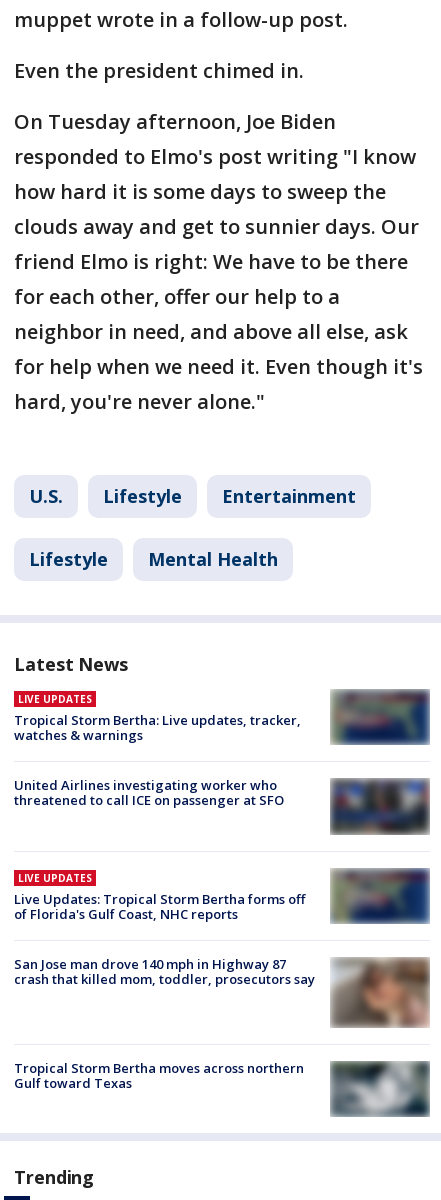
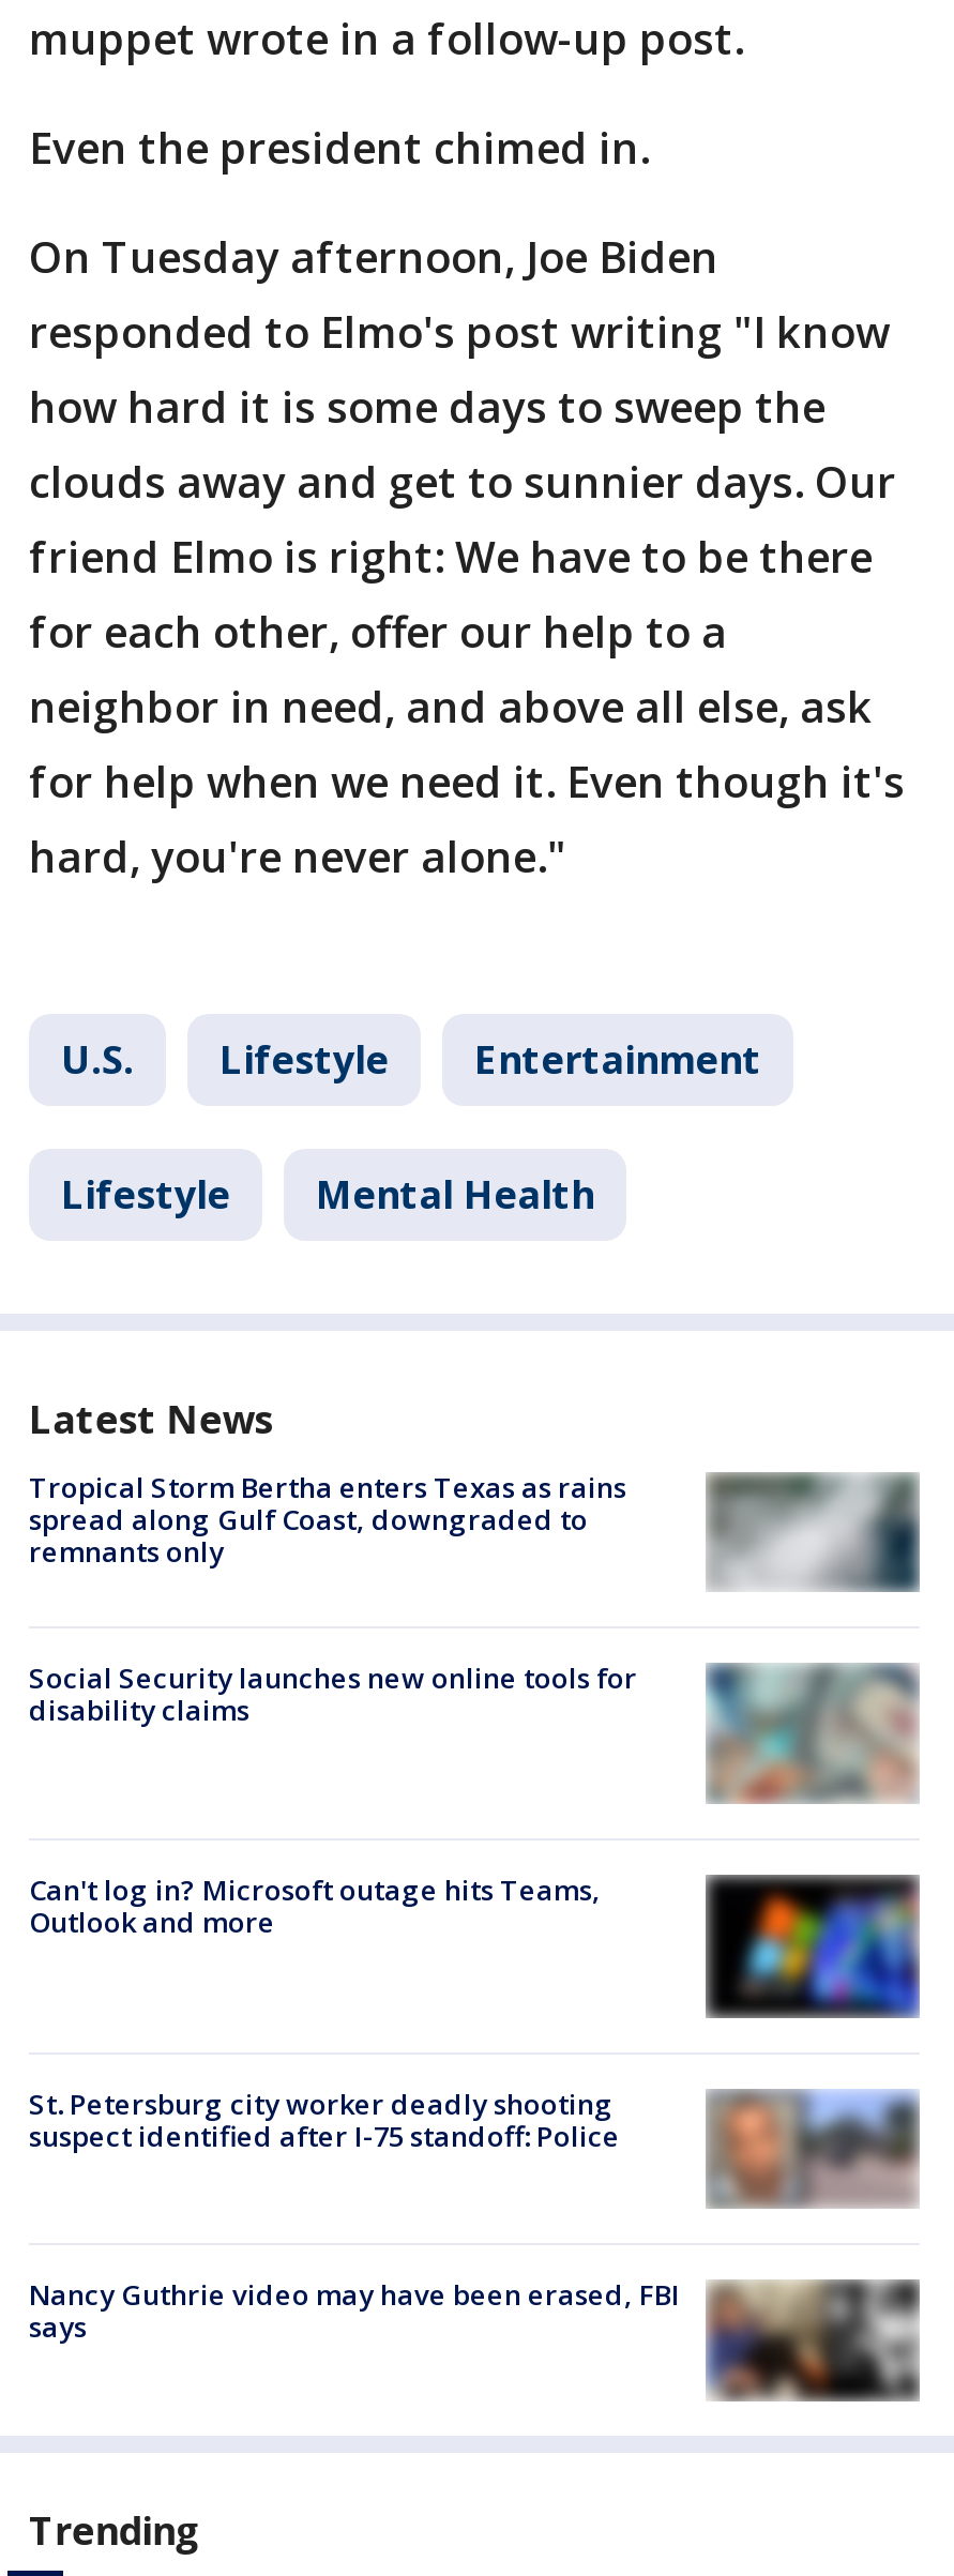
[14,690,429,745] [image] | LIVE UPDATES | Tropical Storm Bertha: Live updates, tracker, | watches & warnings -> [29,1468,920,1592] [image] | Tropical Storm Bertha enters Texas as rains | spread along Gulf Coast, downgraded to | remnants only
[14,776,284,809] United Airlines investigating worker who | threatened to call ICE on passenger at SFO -> [29,1659,637,1730] Social Security launches new online tools for | disability claims
[330,778,430,839] [image] -> [706,1663,920,1806] [image]
[14,870,305,922] LIVE UPDATES | Live Updates: Tropical Storm Bertha forms off | of Florida's Gulf Coast, NHC reports -> [29,1872,601,1942] Can't log in? Microsoft outage hits Teams, | Outlook and more
[330,867,430,939] [image] -> [703,1866,922,2020] [image]
[14,955,315,988] San Jose man drove 140 mph in Highway 87 | crash that killed mom, toddler, prosecutors say -> [29,2085,620,2155] St. Petersburg city worker deadly shooting | suspect identified after I-75 standoff: Police
[330,956,431,1026] [image] -> [708,2057,920,2204] [image]
[14,1059,429,1118] [image] | Tropical Storm Bertha moves across northern | Gulf toward Texas -> [29,2276,920,2404] [image] | Nancy Guthrie video may have been erased, FBI | says

